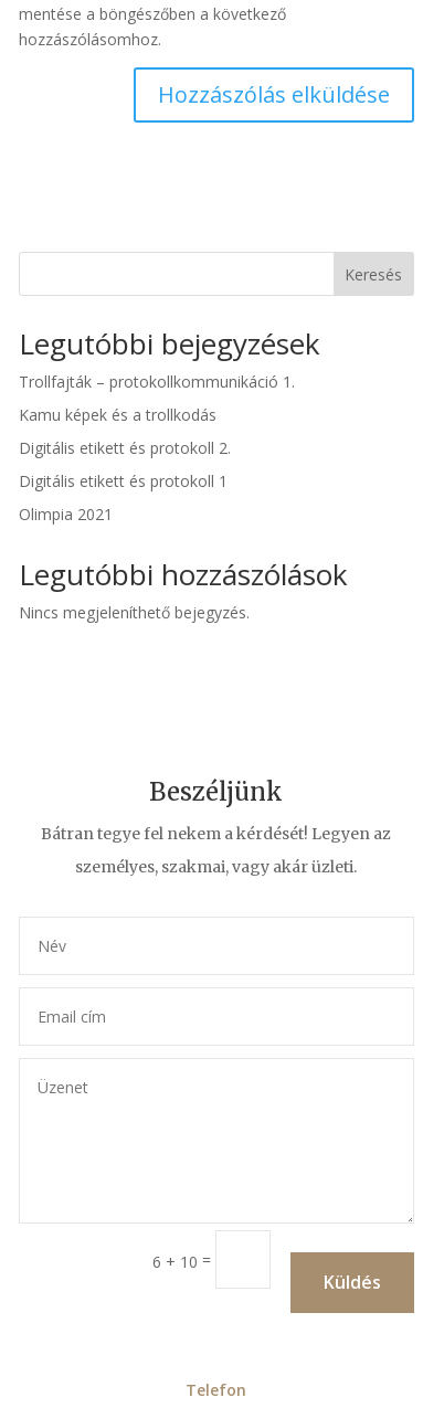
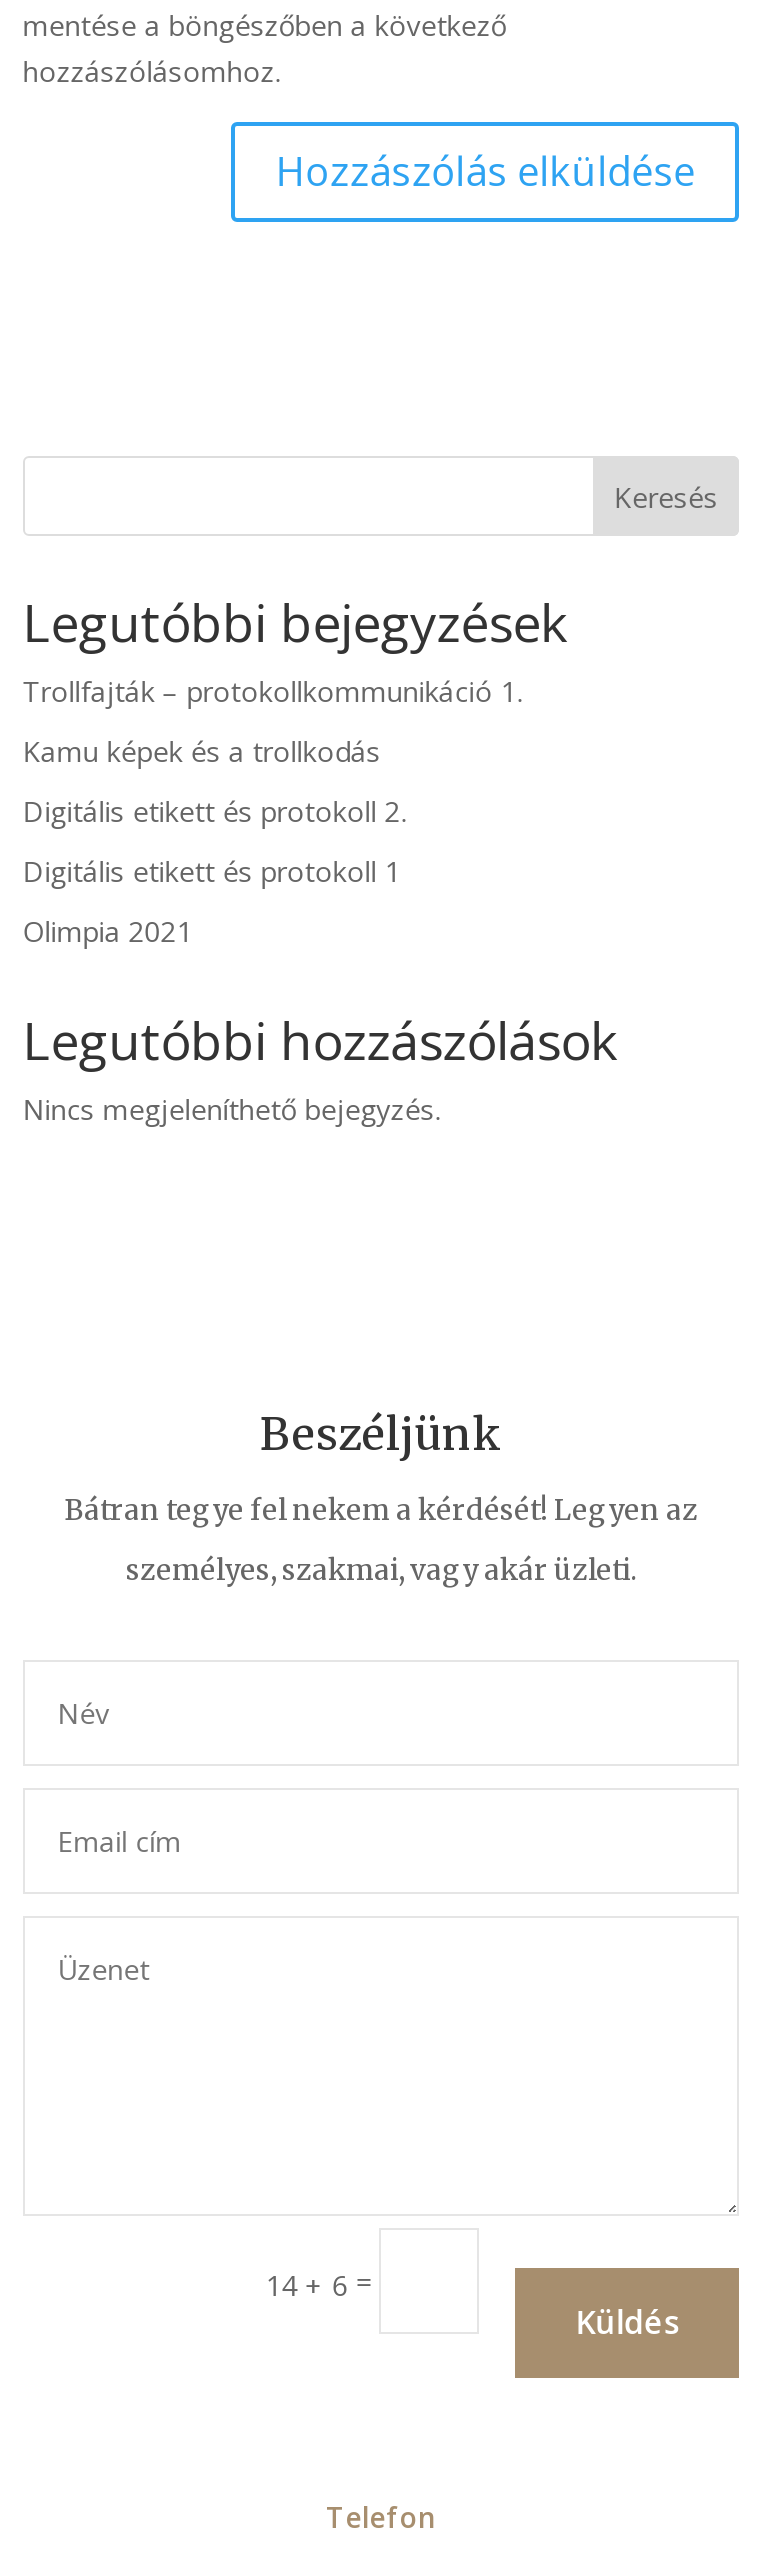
[153,1249,216,1272] 6 + 10 = -> [265,2261,379,2303] 14 + 6 =

